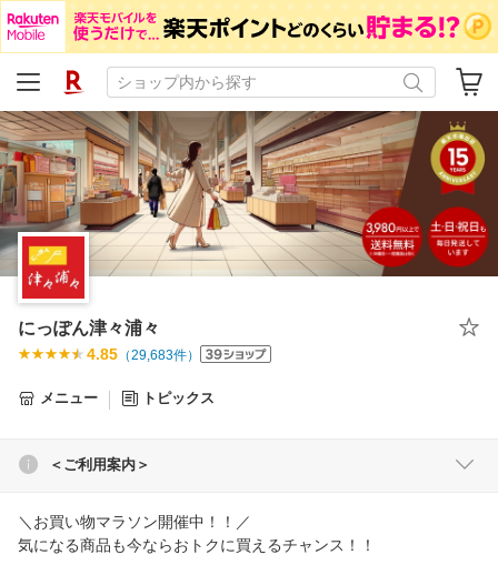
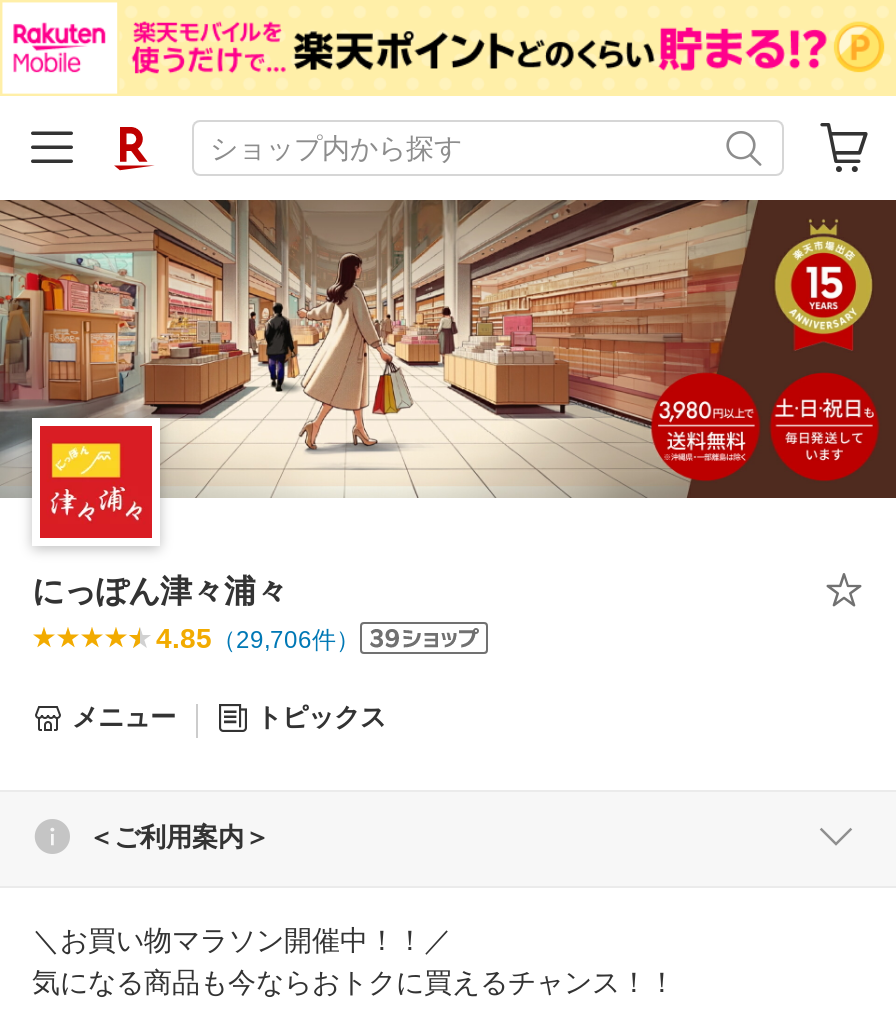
[87,345,200,363] 4.85（29,683件） -> [156,622,360,654] 4.85（29,706件）

